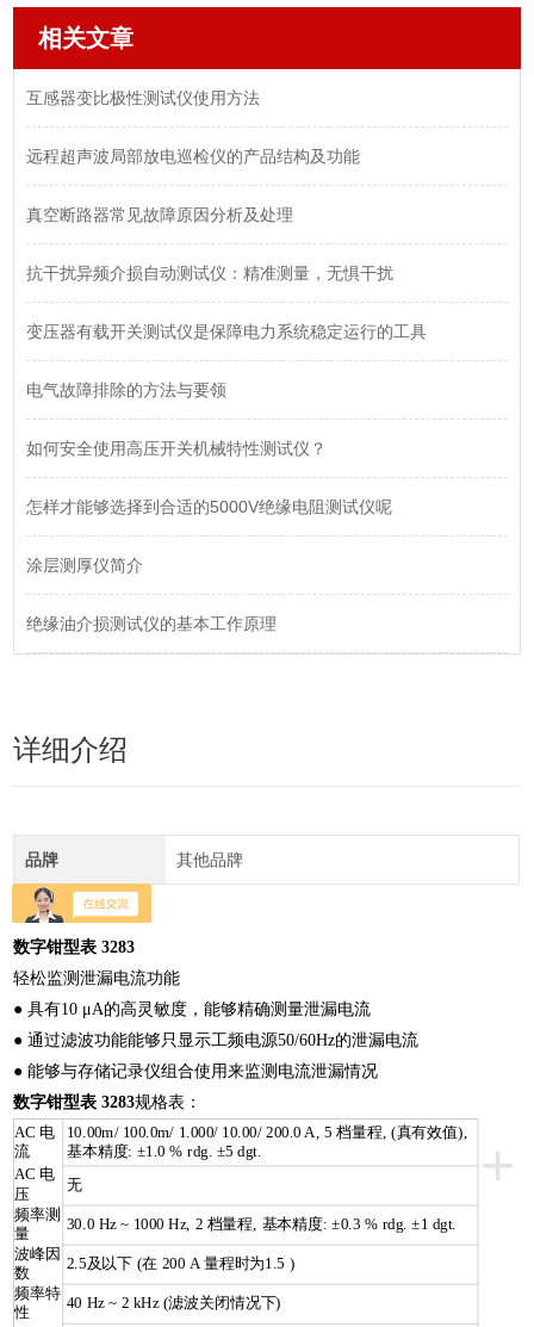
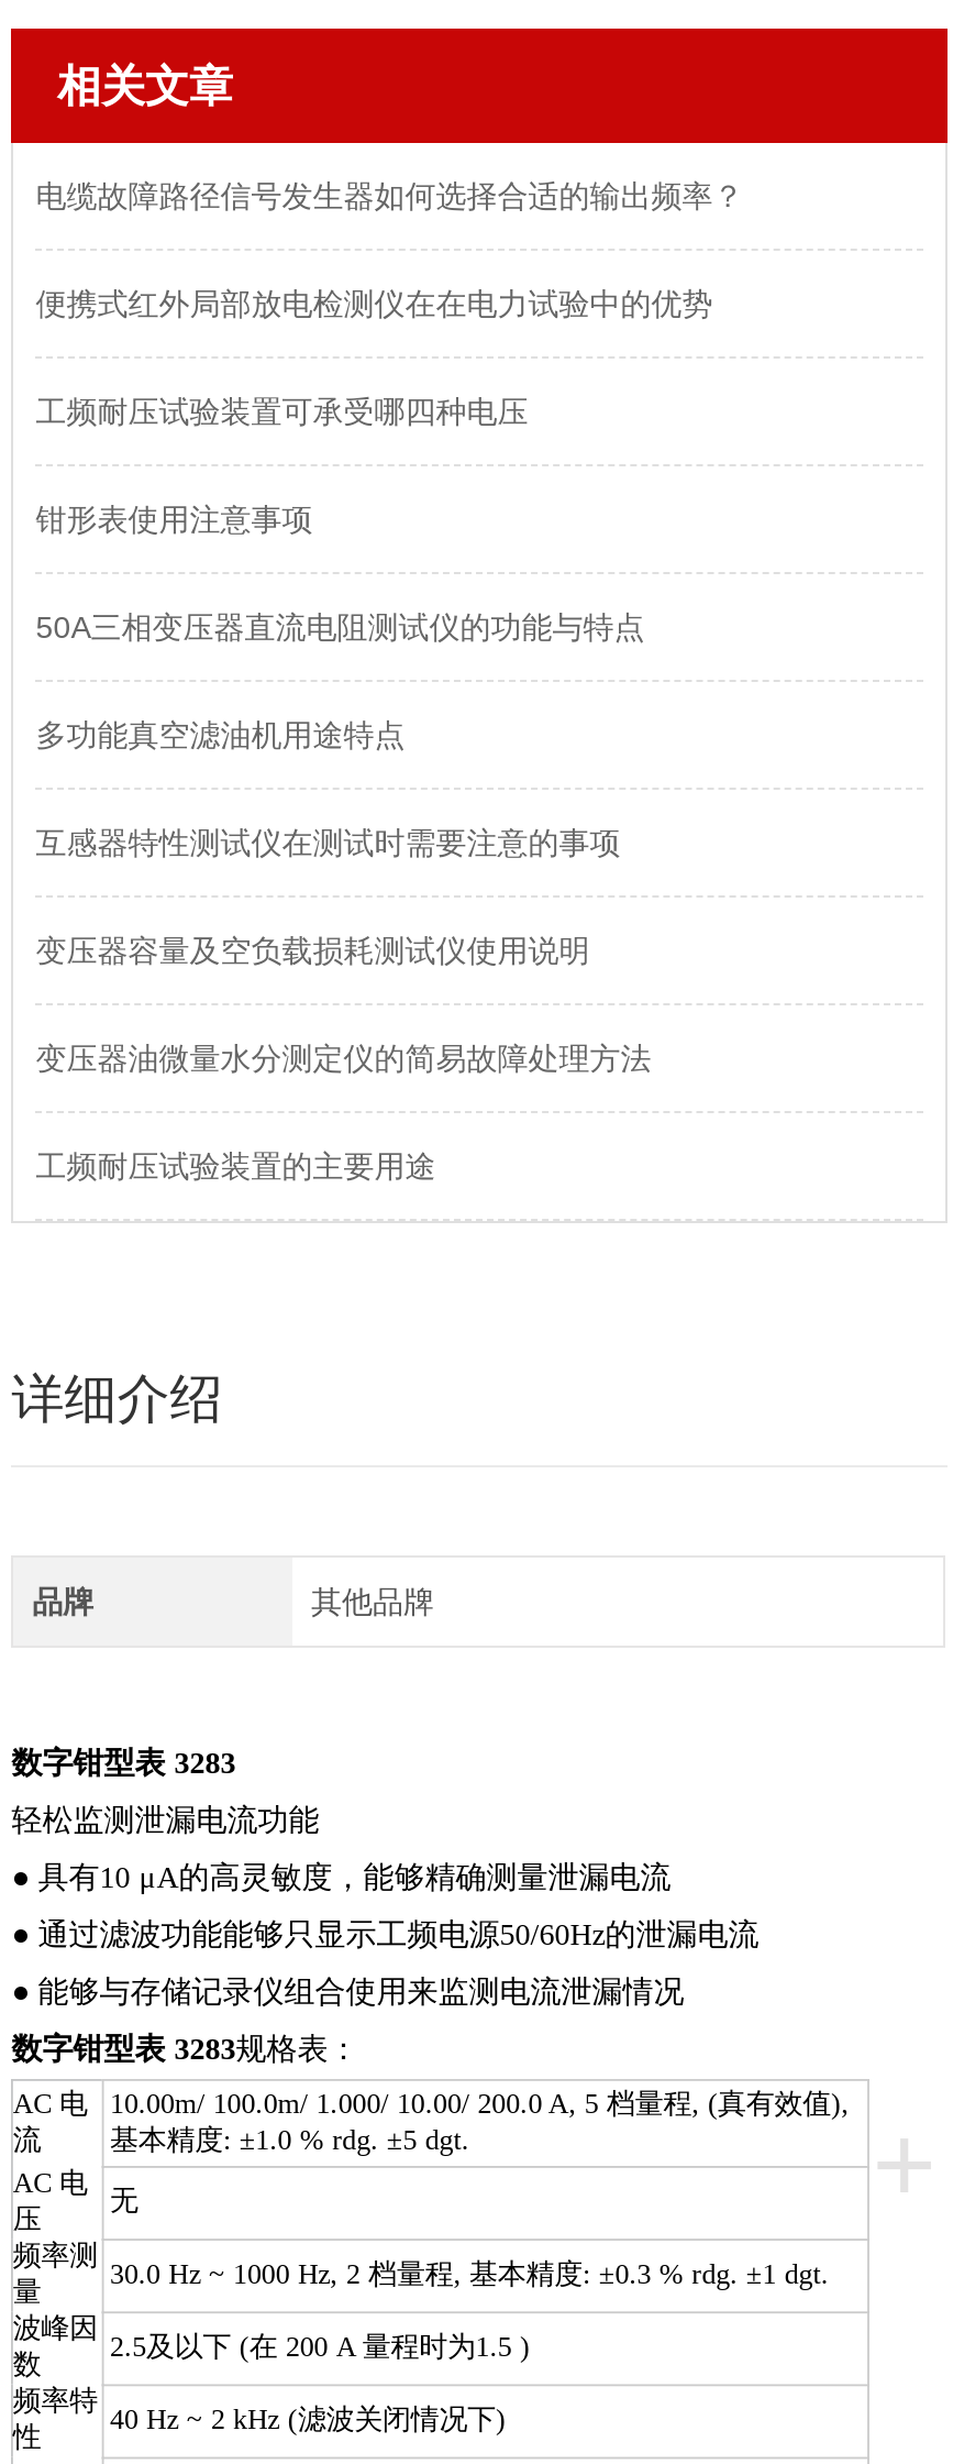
[26,89,260,108] 互感器变比极性测试仪使用方法 -> [36,179,743,214] 电缆故障路径信号发生器如何选择合适的输出频率？
[26,147,360,166] 远程超声波局部放电巡检仪的产品结构及功能 -> [36,287,713,322] 便携式红外局部放电检测仪在在电力试验中的优势
[26,205,293,225] 真空断路器常见故障原因分析及处理 -> [36,394,528,430] 工频耐压试验装置可承受哪四种电压
[26,264,394,283] 抗干扰异频介损自动测试仪：精准测量，无惧干扰 -> [36,502,313,537] 钳形表使用注意事项
[26,322,427,341] 变压器有载开关测试仪是保障电力系统稳定运行的工具 -> [36,610,645,645] 50A三相变压器直流电阻测试仪的功能与特点
[26,381,227,400] 电气故障排除的方法与要领 -> [36,718,405,753] 多功能真空滤油机用途特点
[26,439,327,458] 如何安全使用高压开关机械特性测试仪？ -> [36,826,620,861] 互感器特性测试仪在测试时需要注意的事项
[26,498,392,517] 怎样才能够选择到合适的5000V绝缘电阻测试仪呢 -> [36,933,590,969] 变压器容量及空负载损耗测试仪使用说明
[26,556,143,575] 涂层测厚仪简介 -> [36,1041,651,1076] 变压器油微量水分测定仪的简易故障处理方法
[26,614,277,633] 绝缘油介损测试仪的基本工作原理 -> [36,1149,436,1184] 工频耐压试验装置的主要用途
[11,882,153,924] [image] -> none

